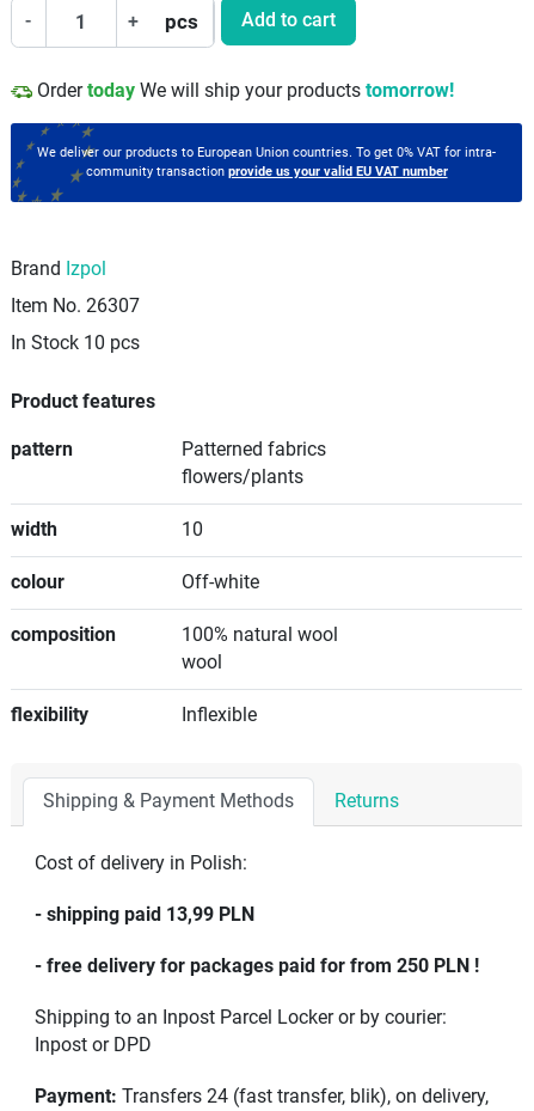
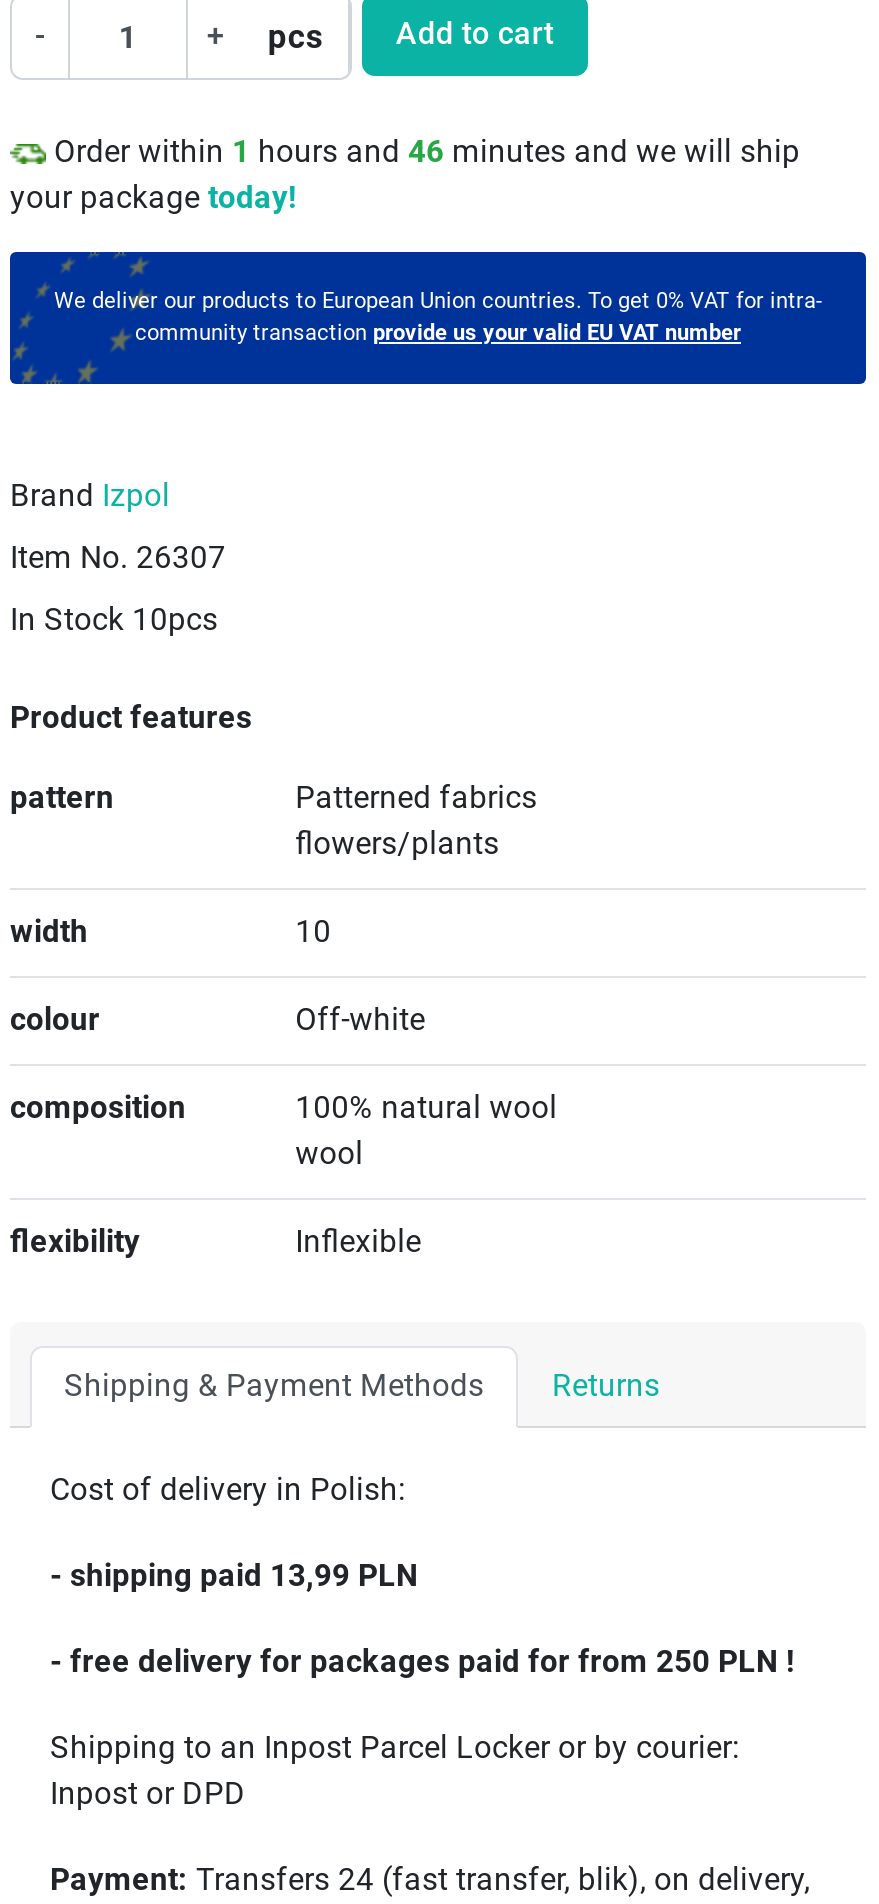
[32,80,454,102] Order today We will ship your products tomorrow! -> [10,134,800,216] Order within 1 hours and 46 minutes and we will ship | your package today!
[11,333,140,354] In Stock 10 pcs -> [10,602,218,638] In Stock 10pcs

